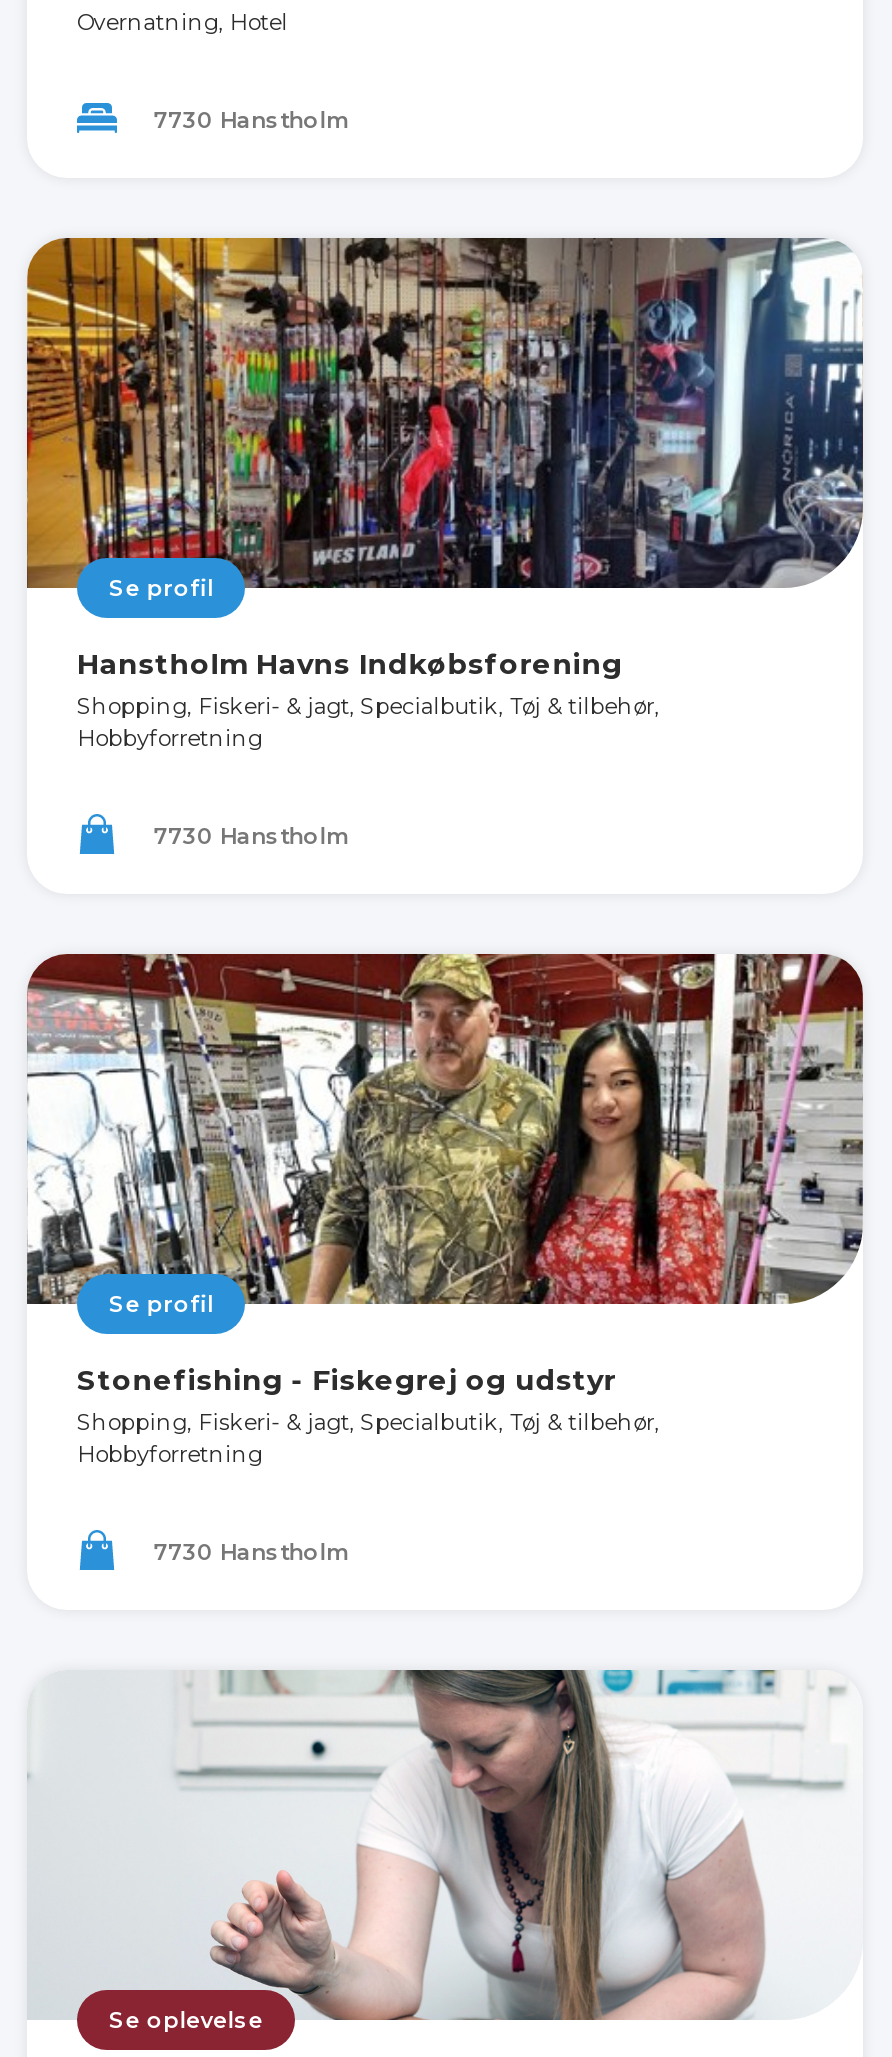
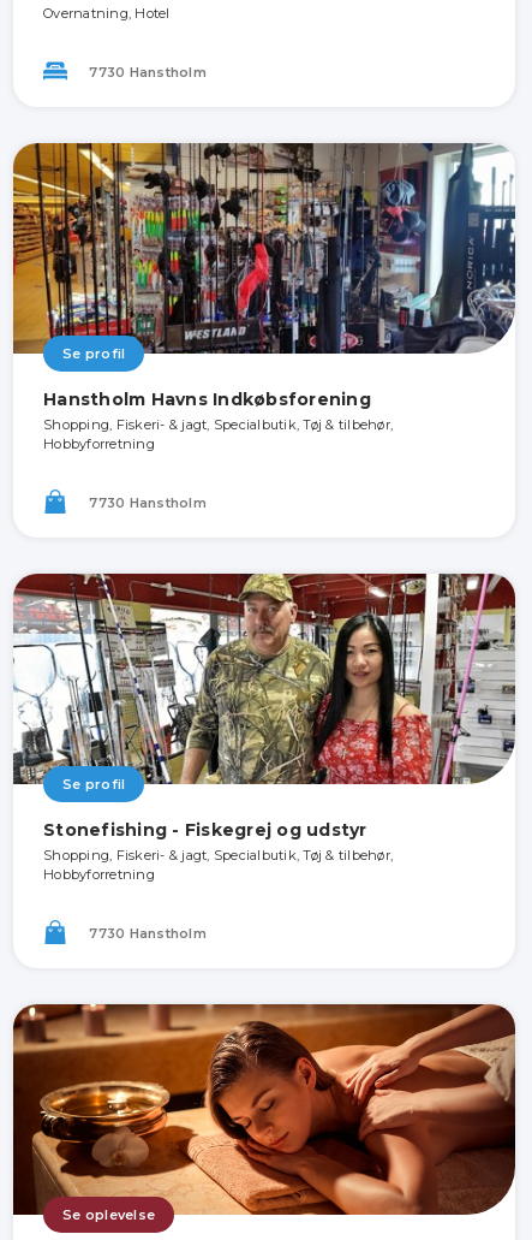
[27,1668,863,2022] [image] -> [12,1003,516,1216] [image]

